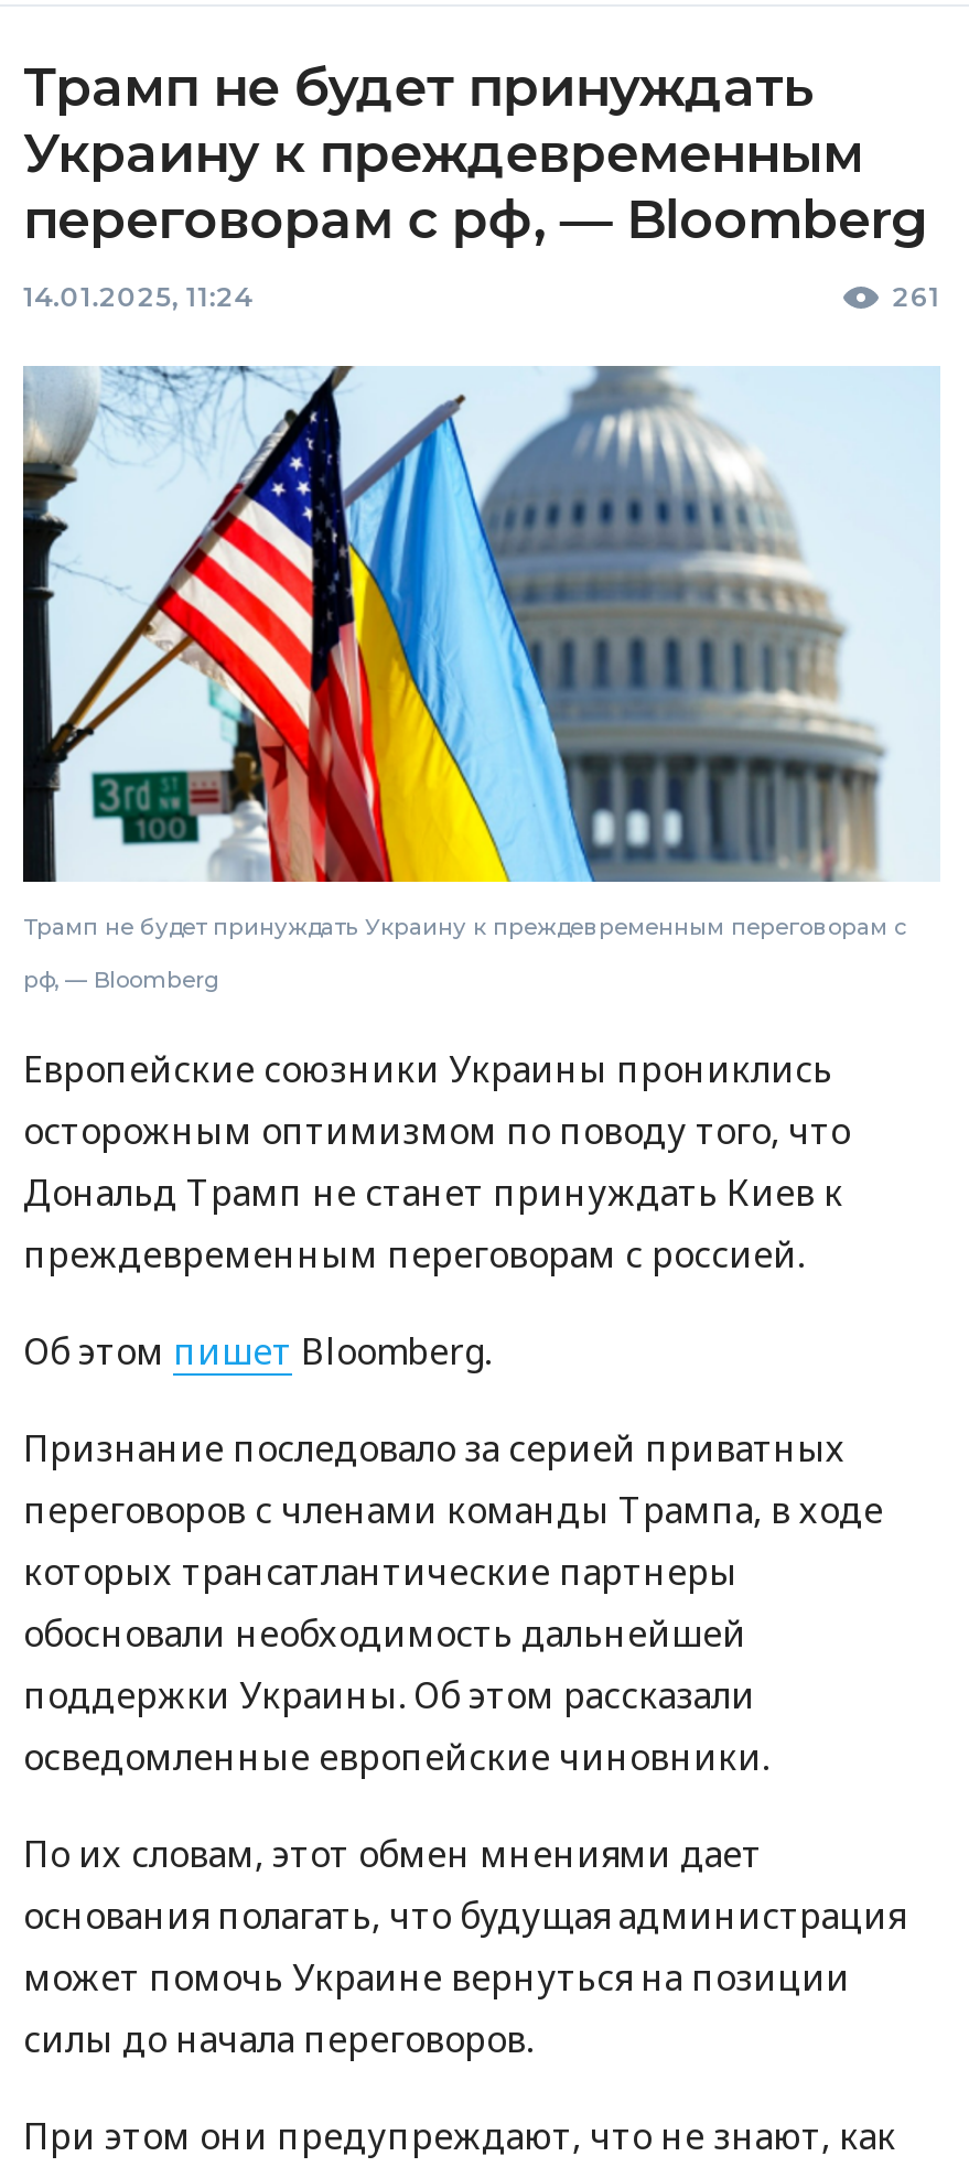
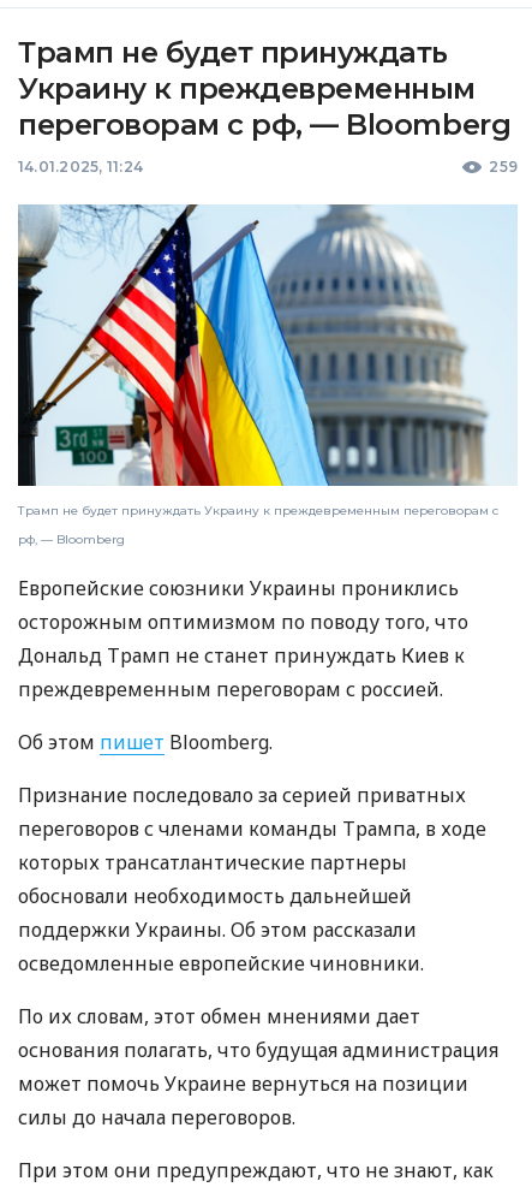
[892,280,940,313] 261 -> [489,158,518,176] 259

